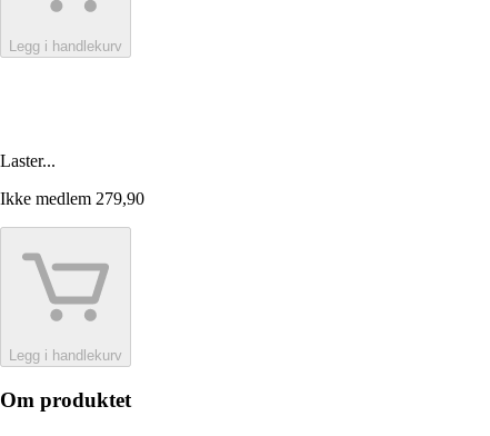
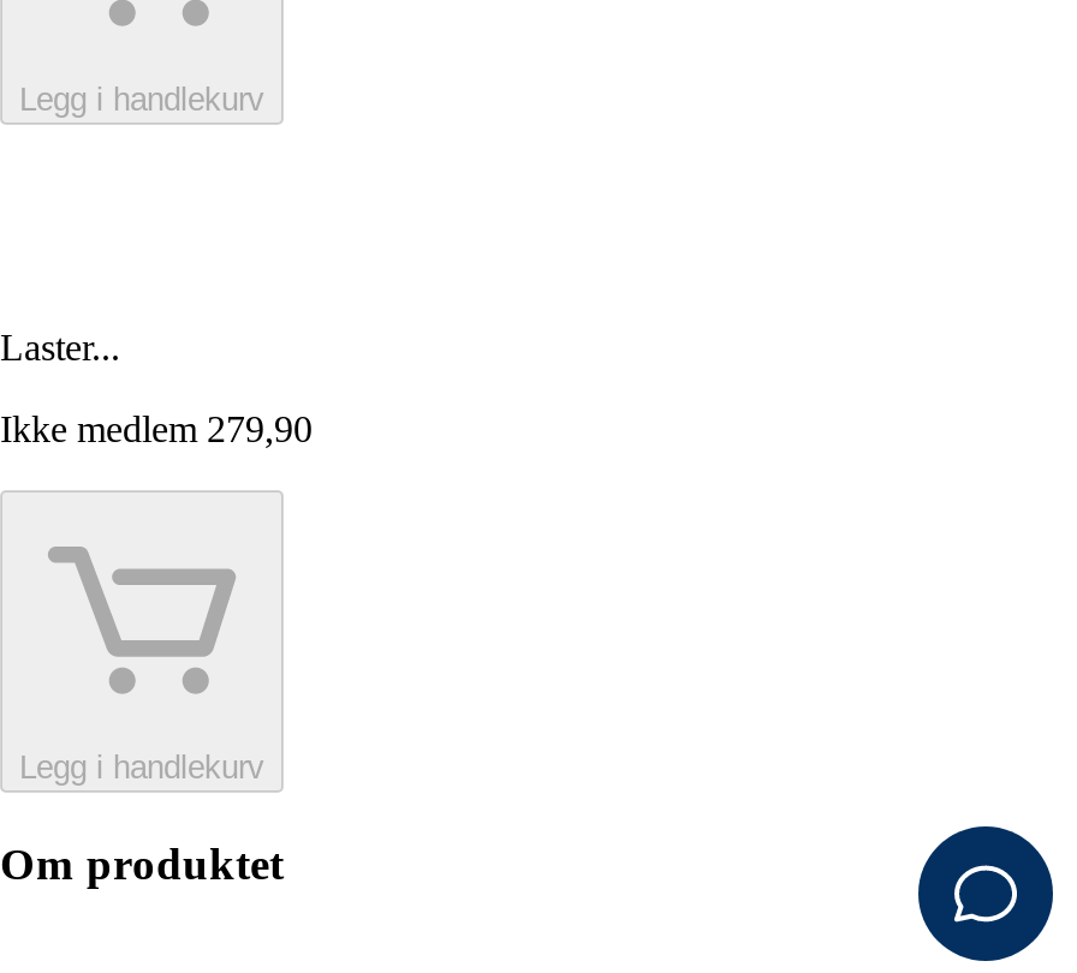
none -> [916,824,1055,963] [image]

